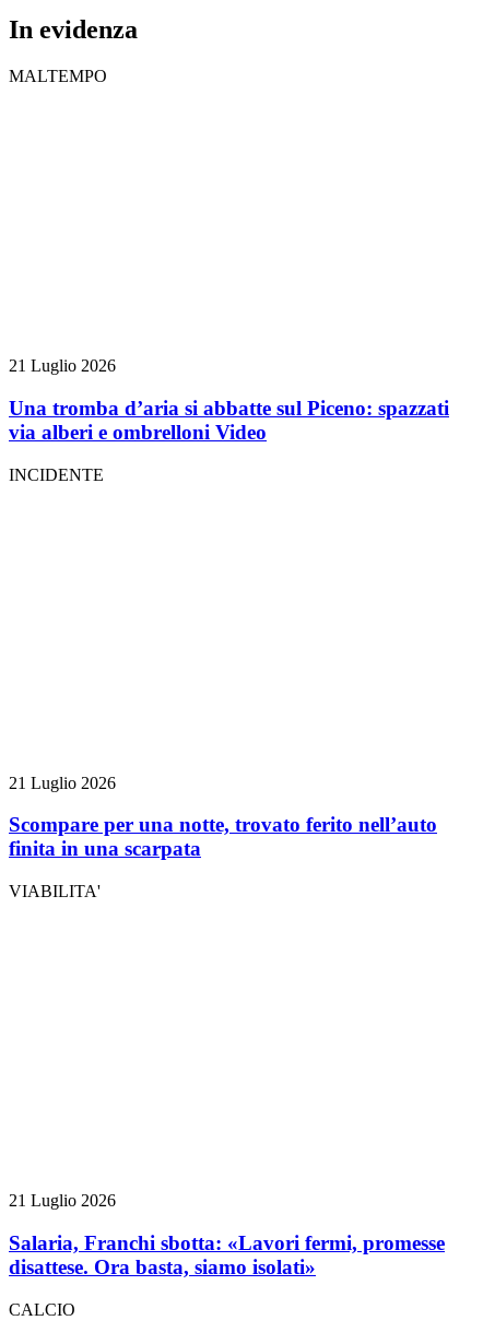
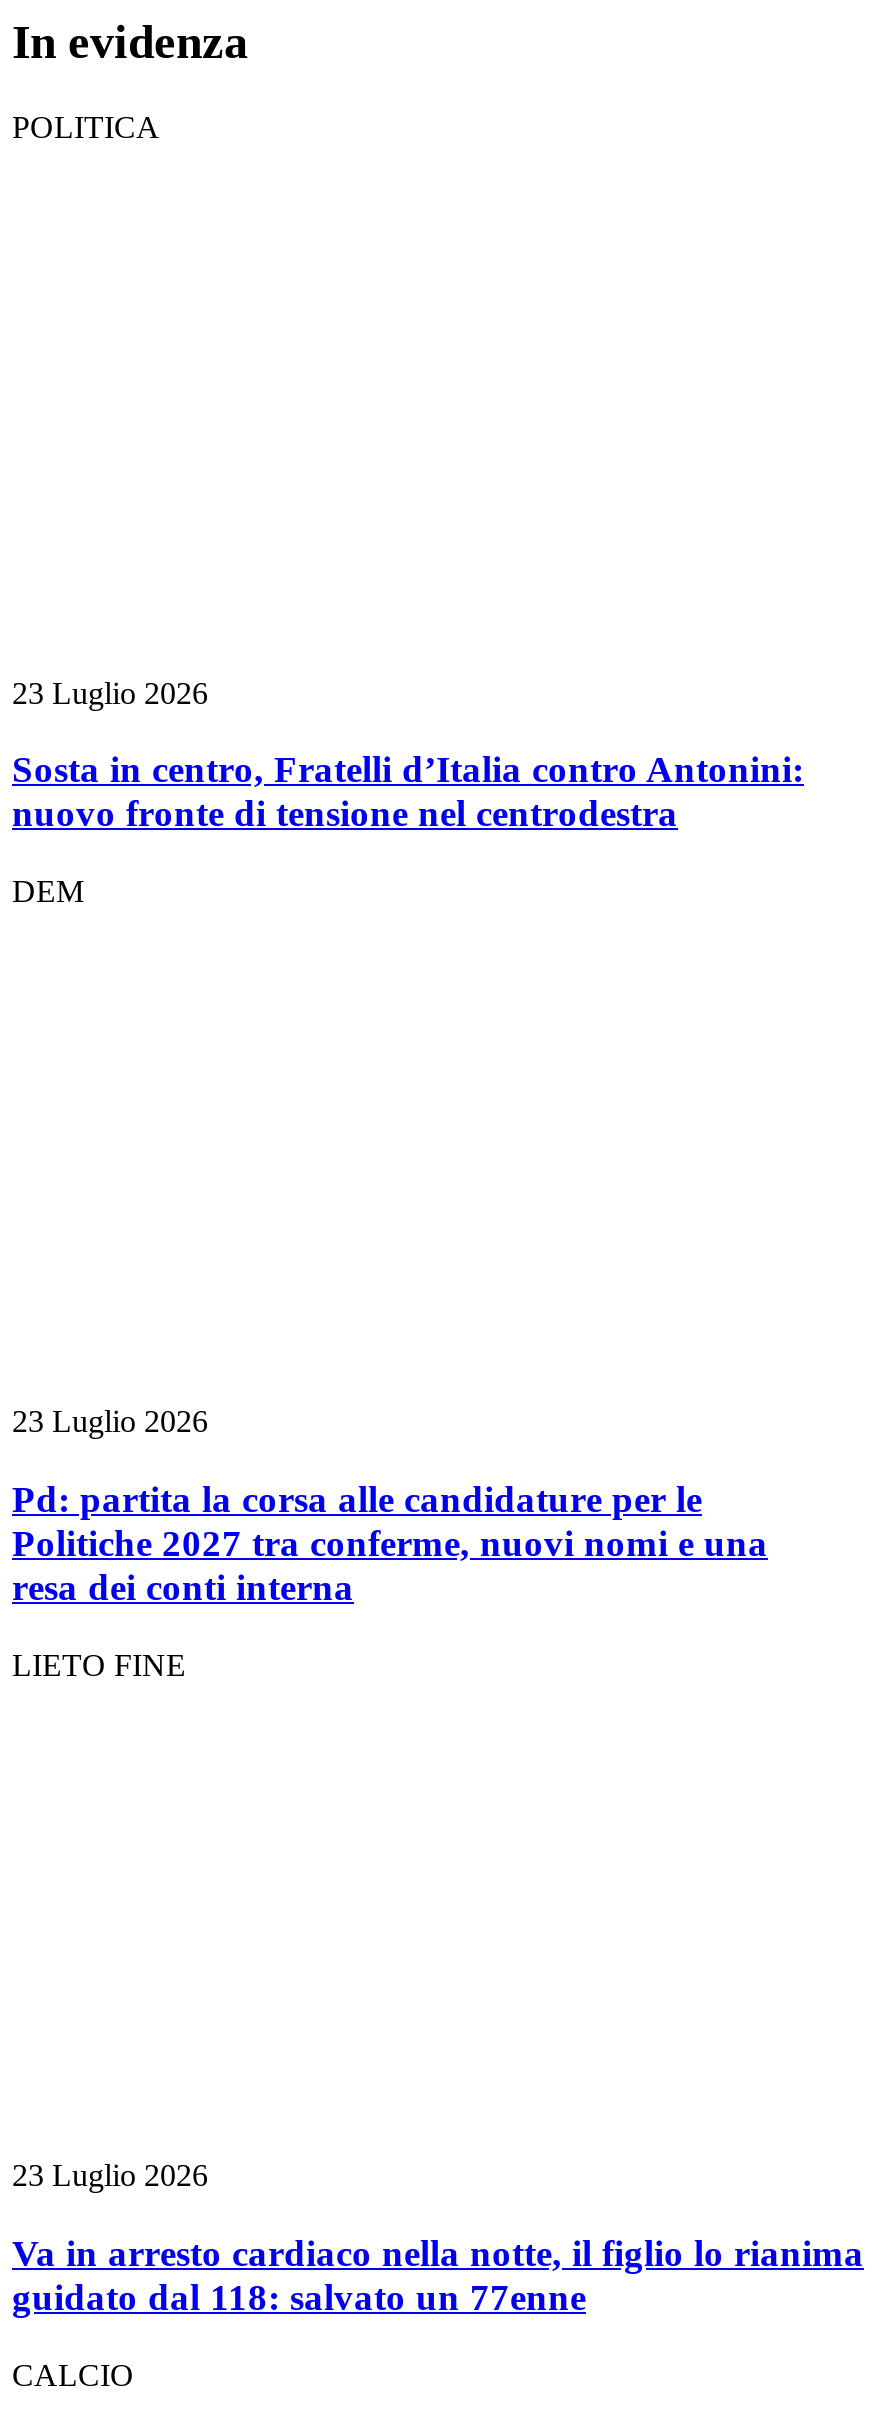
[9,67,107,85] MALTEMPO -> [12,110,160,144] POLITICA
[9,356,116,375] 21 Luglio 2026 -> [12,676,208,710] 23 Luglio 2026
[9,397,449,444] Una tromba d’aria si abbatte sul Piceno: spazzati | via alberi e ombrelloni Video -> [12,749,804,835] Sosta in centro, Fratelli d’Italia contro Antonini: | nuovo fronte di tensione nel centrodestra
[9,465,104,484] INCIDENTE -> [12,874,84,908] DEM
[9,773,116,792] 21 Luglio 2026 -> [12,1404,208,1438] 23 Luglio 2026
[9,813,437,860] Scompare per una notte, trovato ferito nell’auto | finita in una scarpata -> [12,1478,768,1608] Pd: partita la corsa alle candidature per le | Politiche 2027 tra conferme, nuovi nomi e una | resa dei conti interna
[9,882,101,900] VIABILITA' -> [12,1647,186,1681] LIETO FINE
[9,1191,116,1210] 21 Luglio 2026 -> [12,2158,208,2192] 23 Luglio 2026
[9,1231,445,1278] Salaria, Franchi sbotta: «Lavori fermi, promesse | disattese. Ora basta, siamo isolati» -> [12,2232,864,2318] Va in arresto cardiaco nella notte, il figlio lo rianima | guidato dal 118: salvato un 77enne

